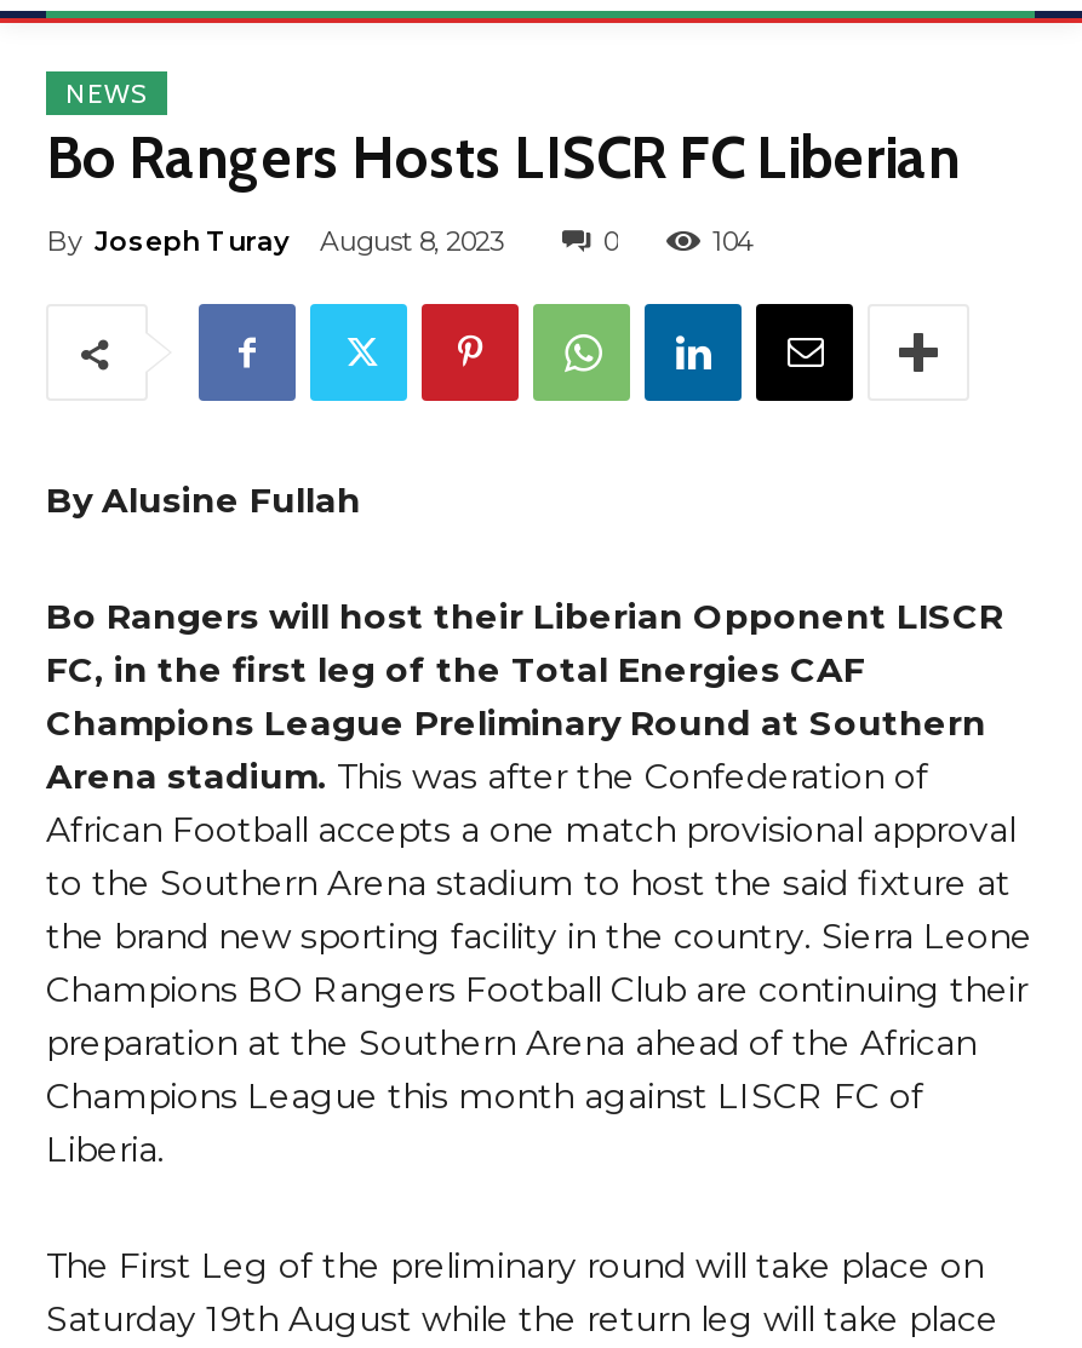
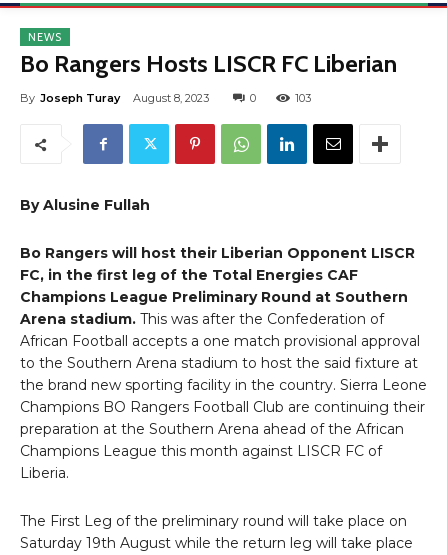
[712,224,756,258] 104 -> [295,91,311,105] 103

